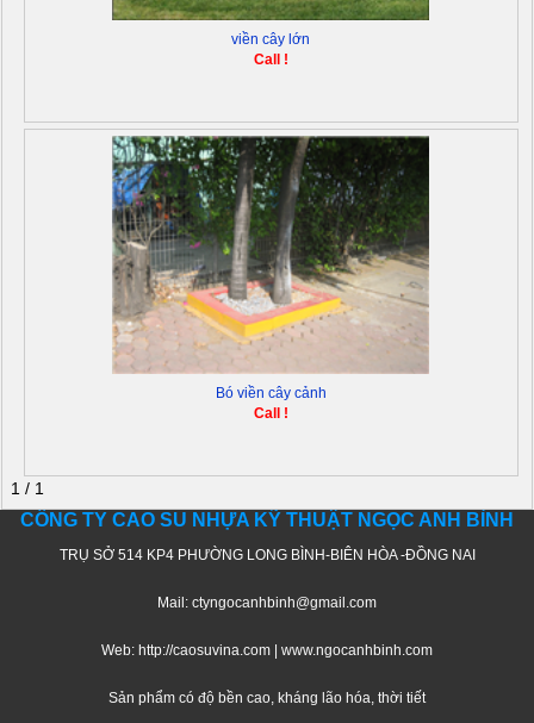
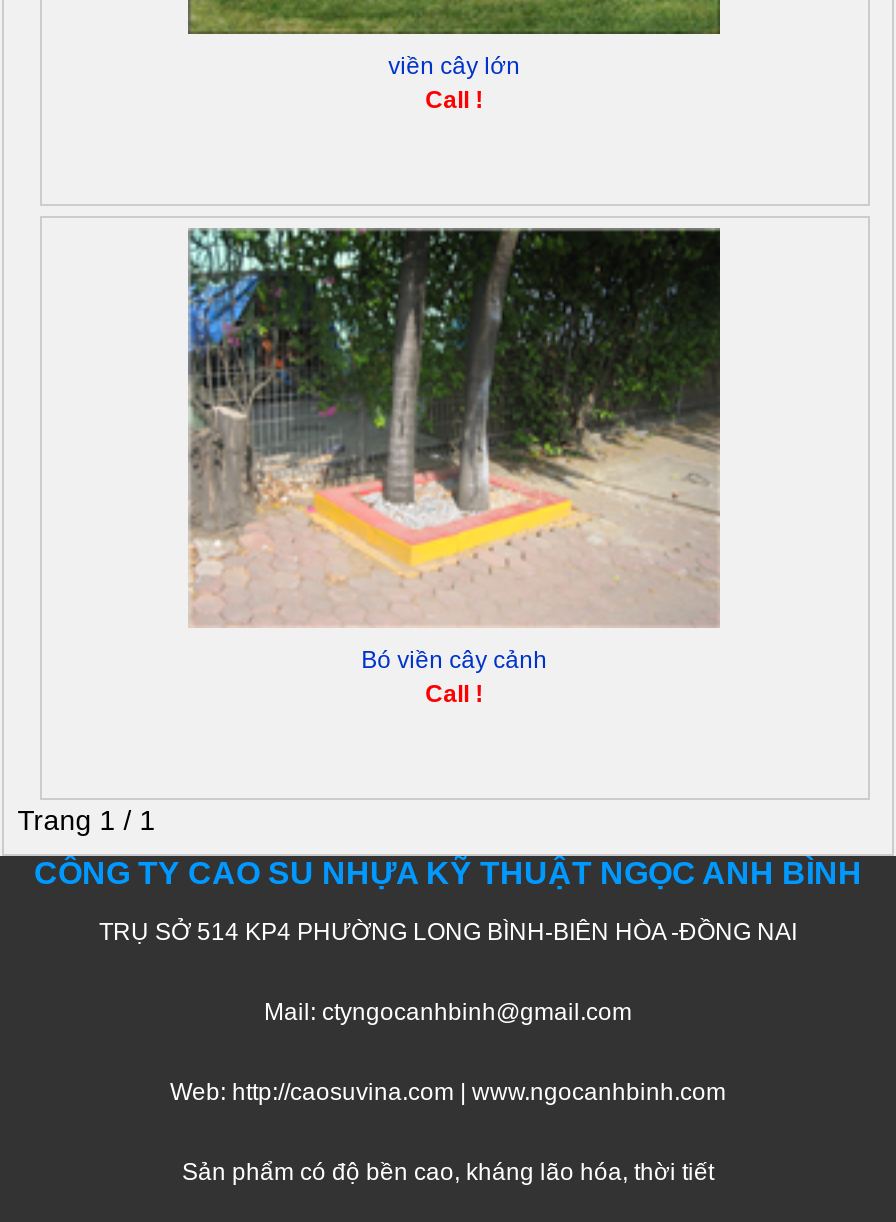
[10,479,44,498] 1 / 1 -> [17,804,155,836] Trang 1 / 1

